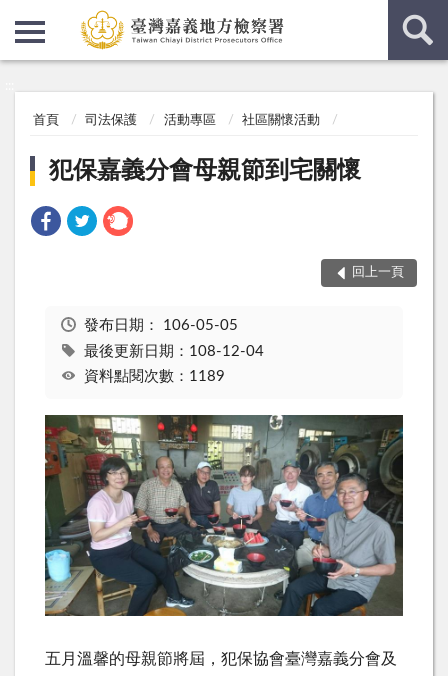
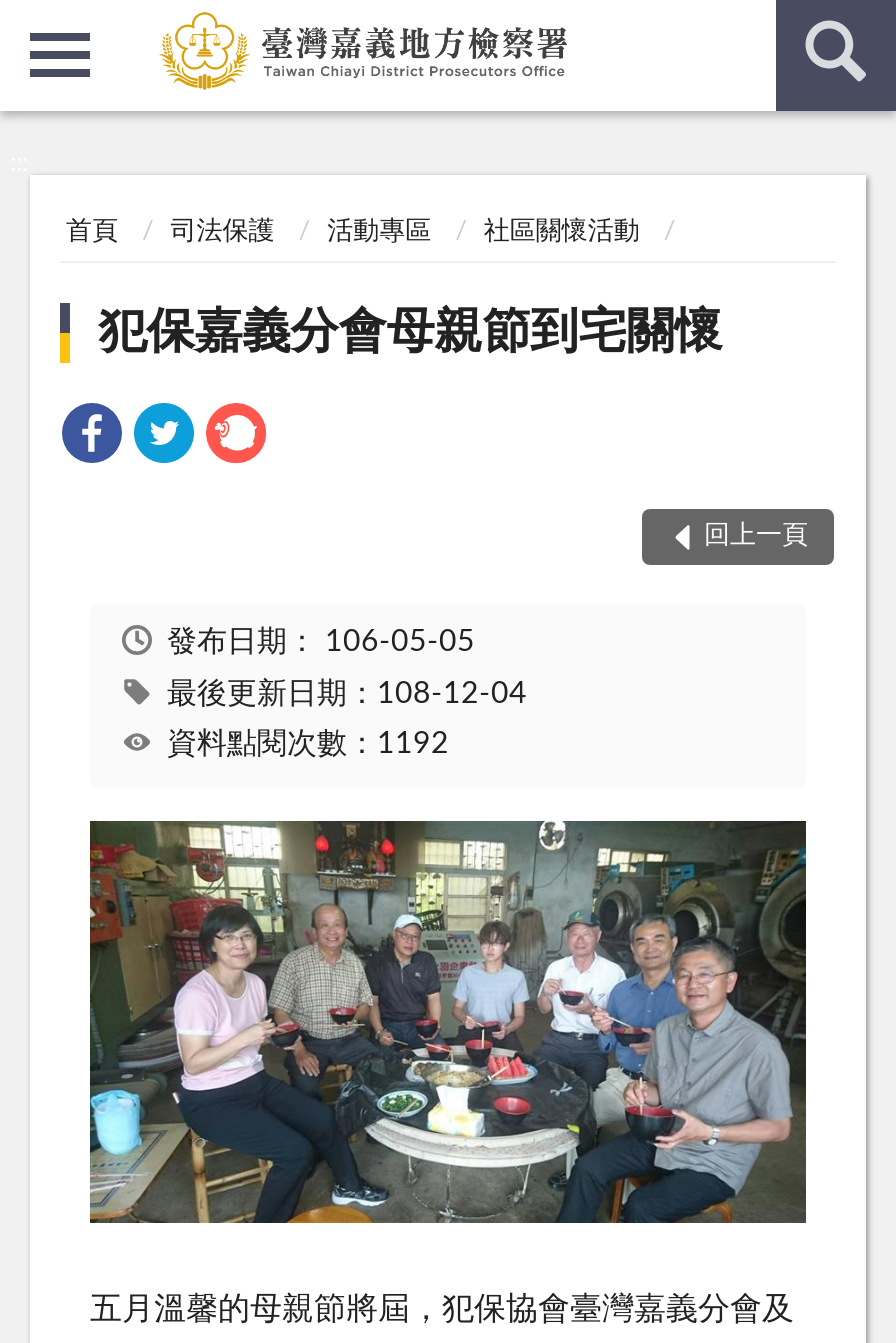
[83,369,224,384] 資料點閱次數：1189 -> [167,729,449,759] 資料點閱次數：1192

